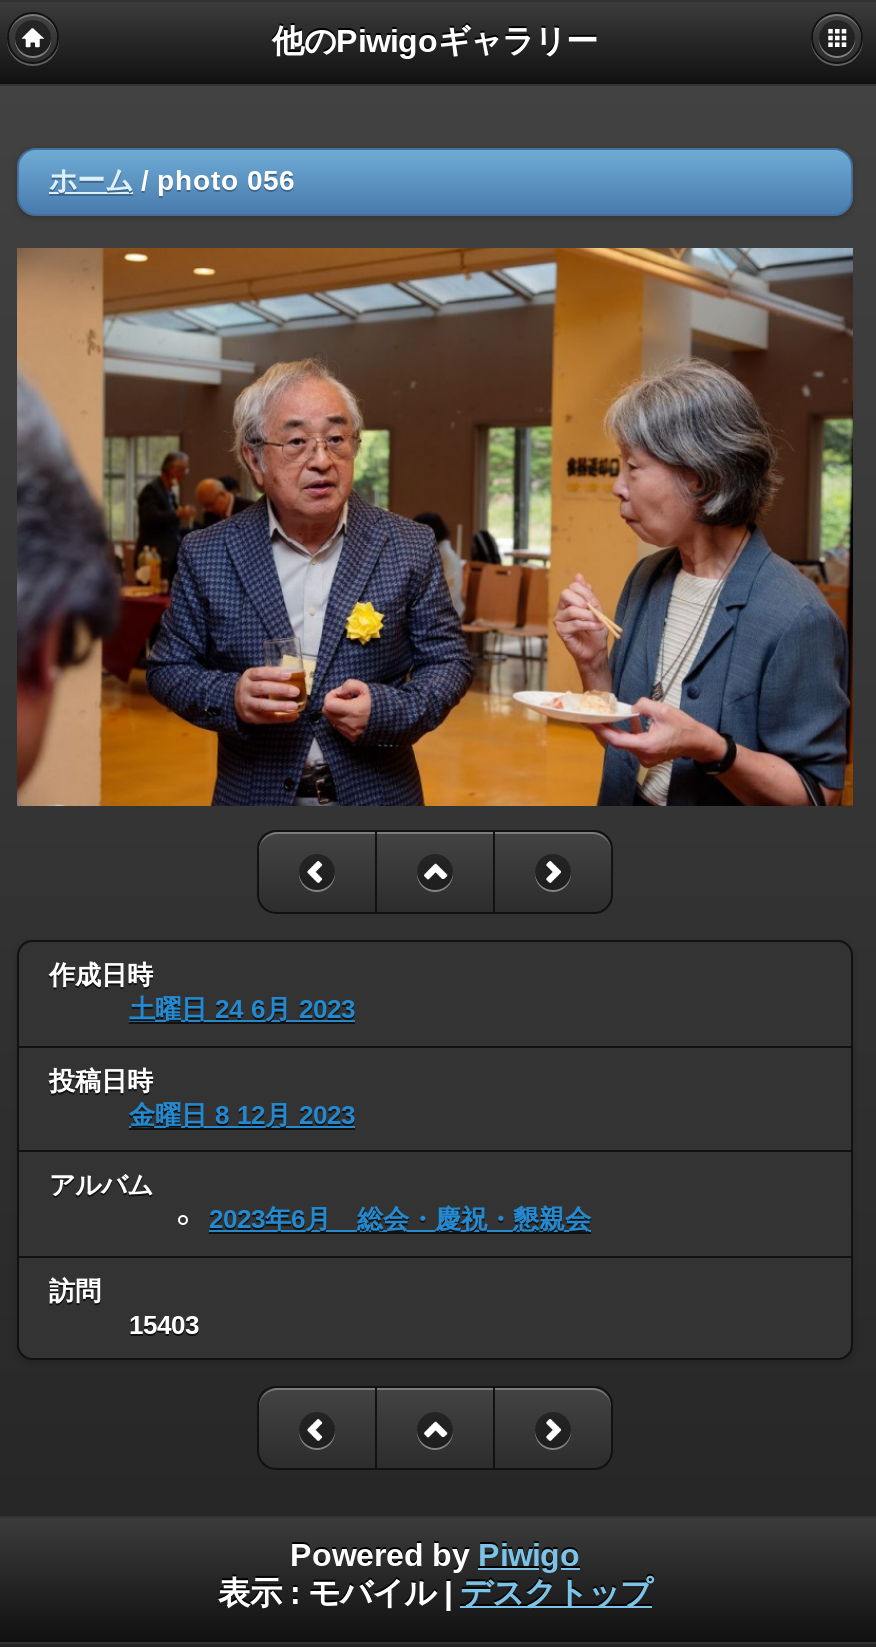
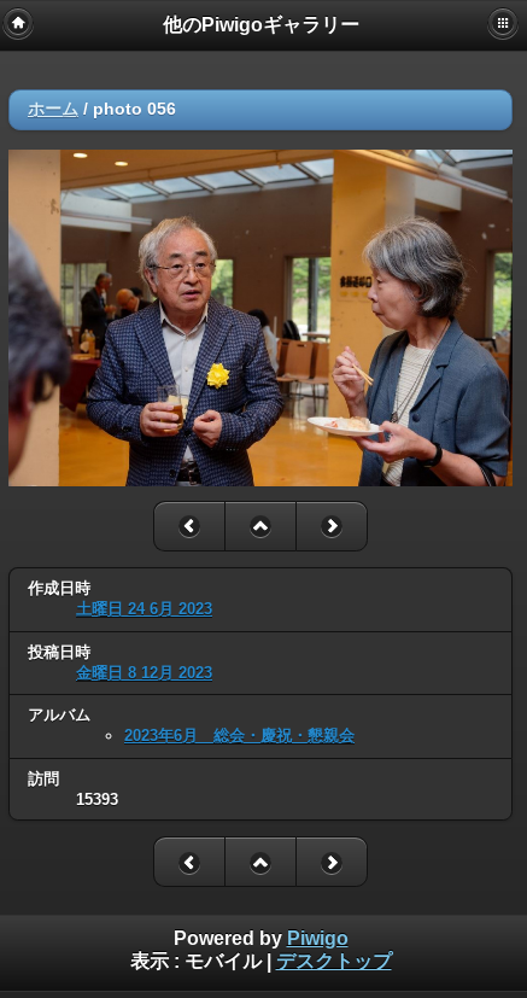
[129,1311,199,1341] 15403 -> [76,791,118,809] 15393

